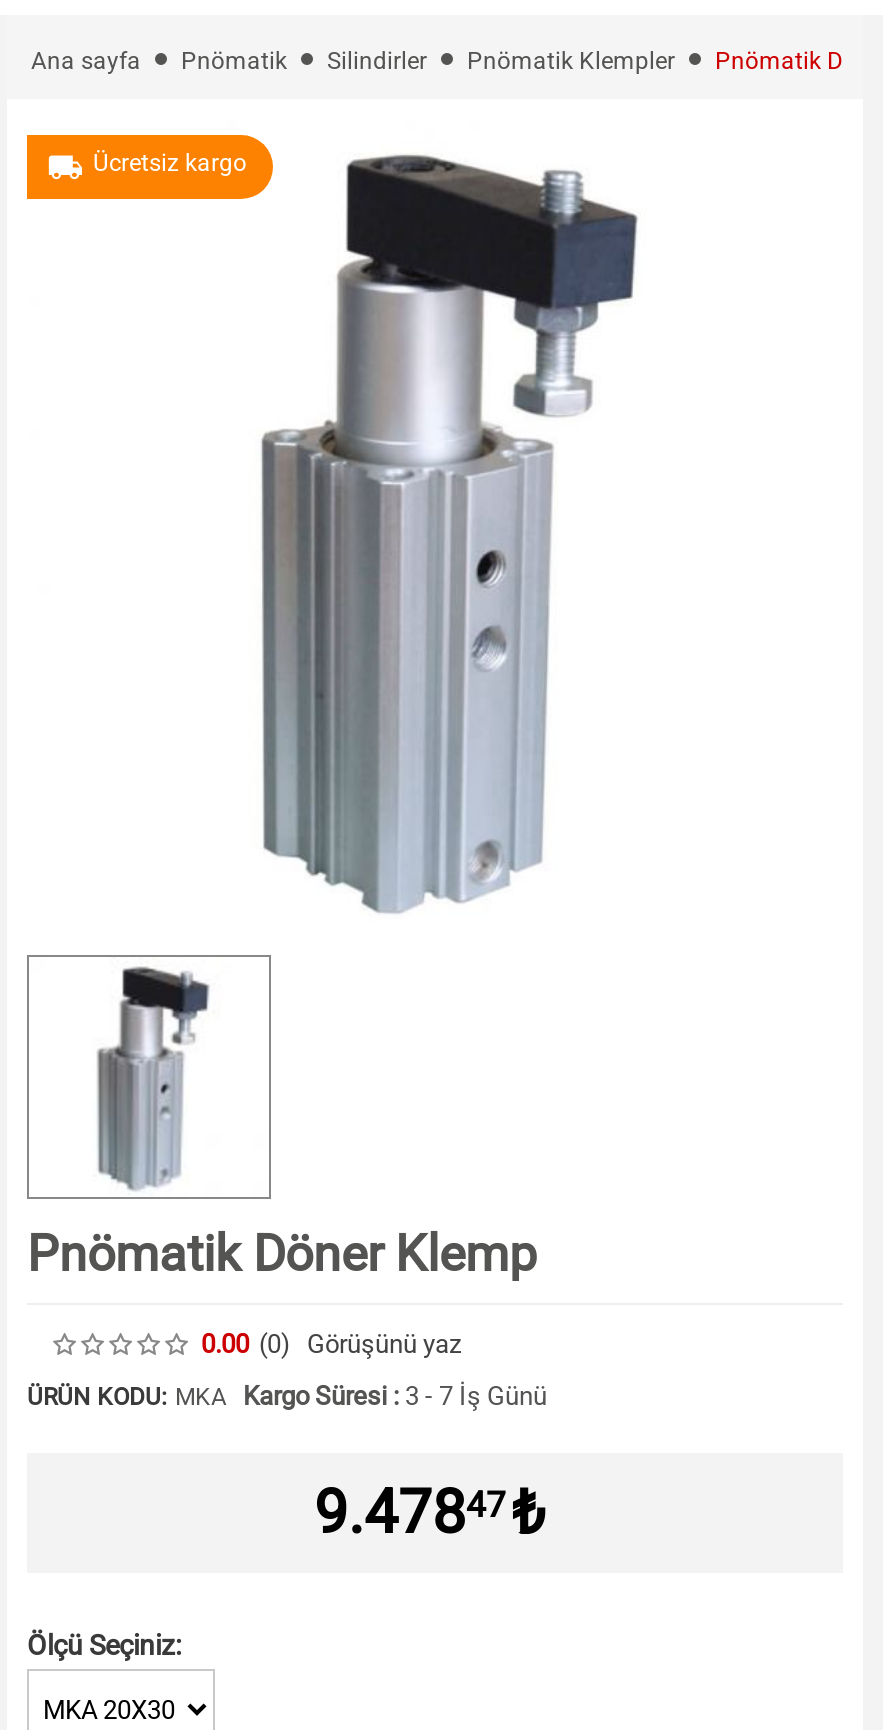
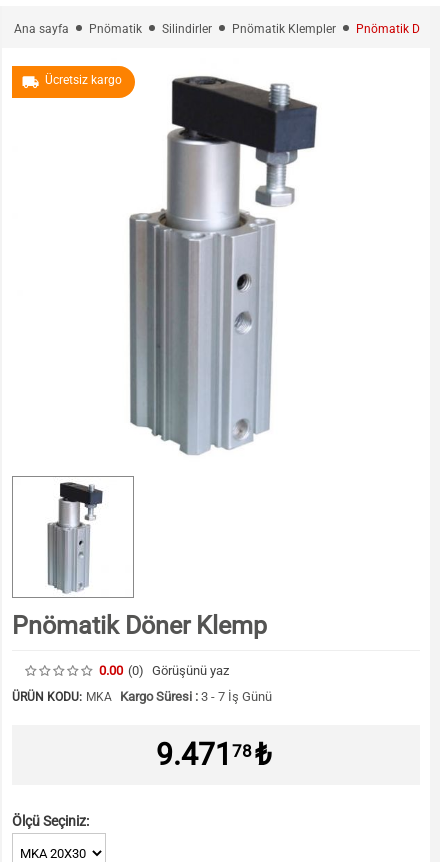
[314,1477,546,1547] 9.47847 ₺ -> [155,737,271,772] 9.47178 ₺

